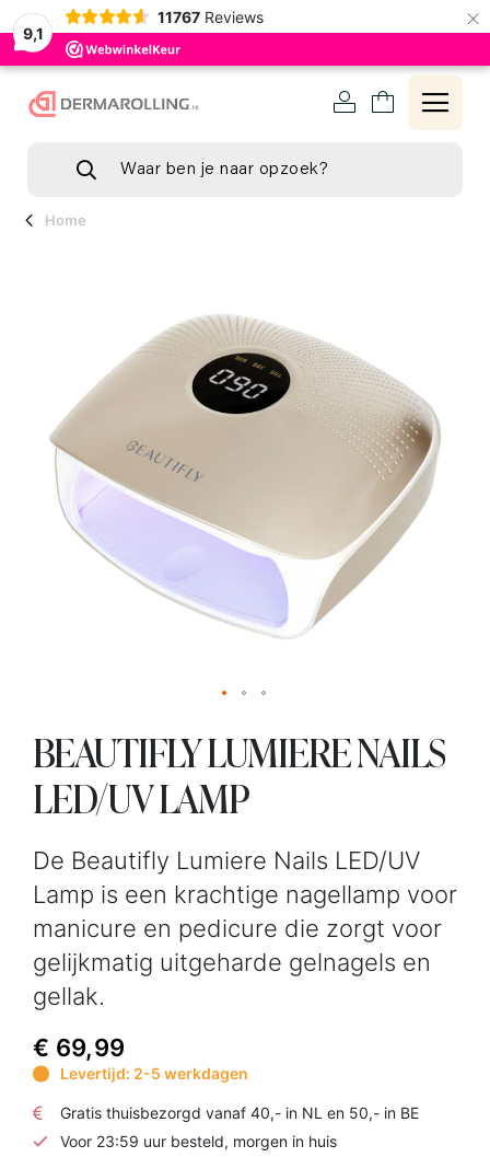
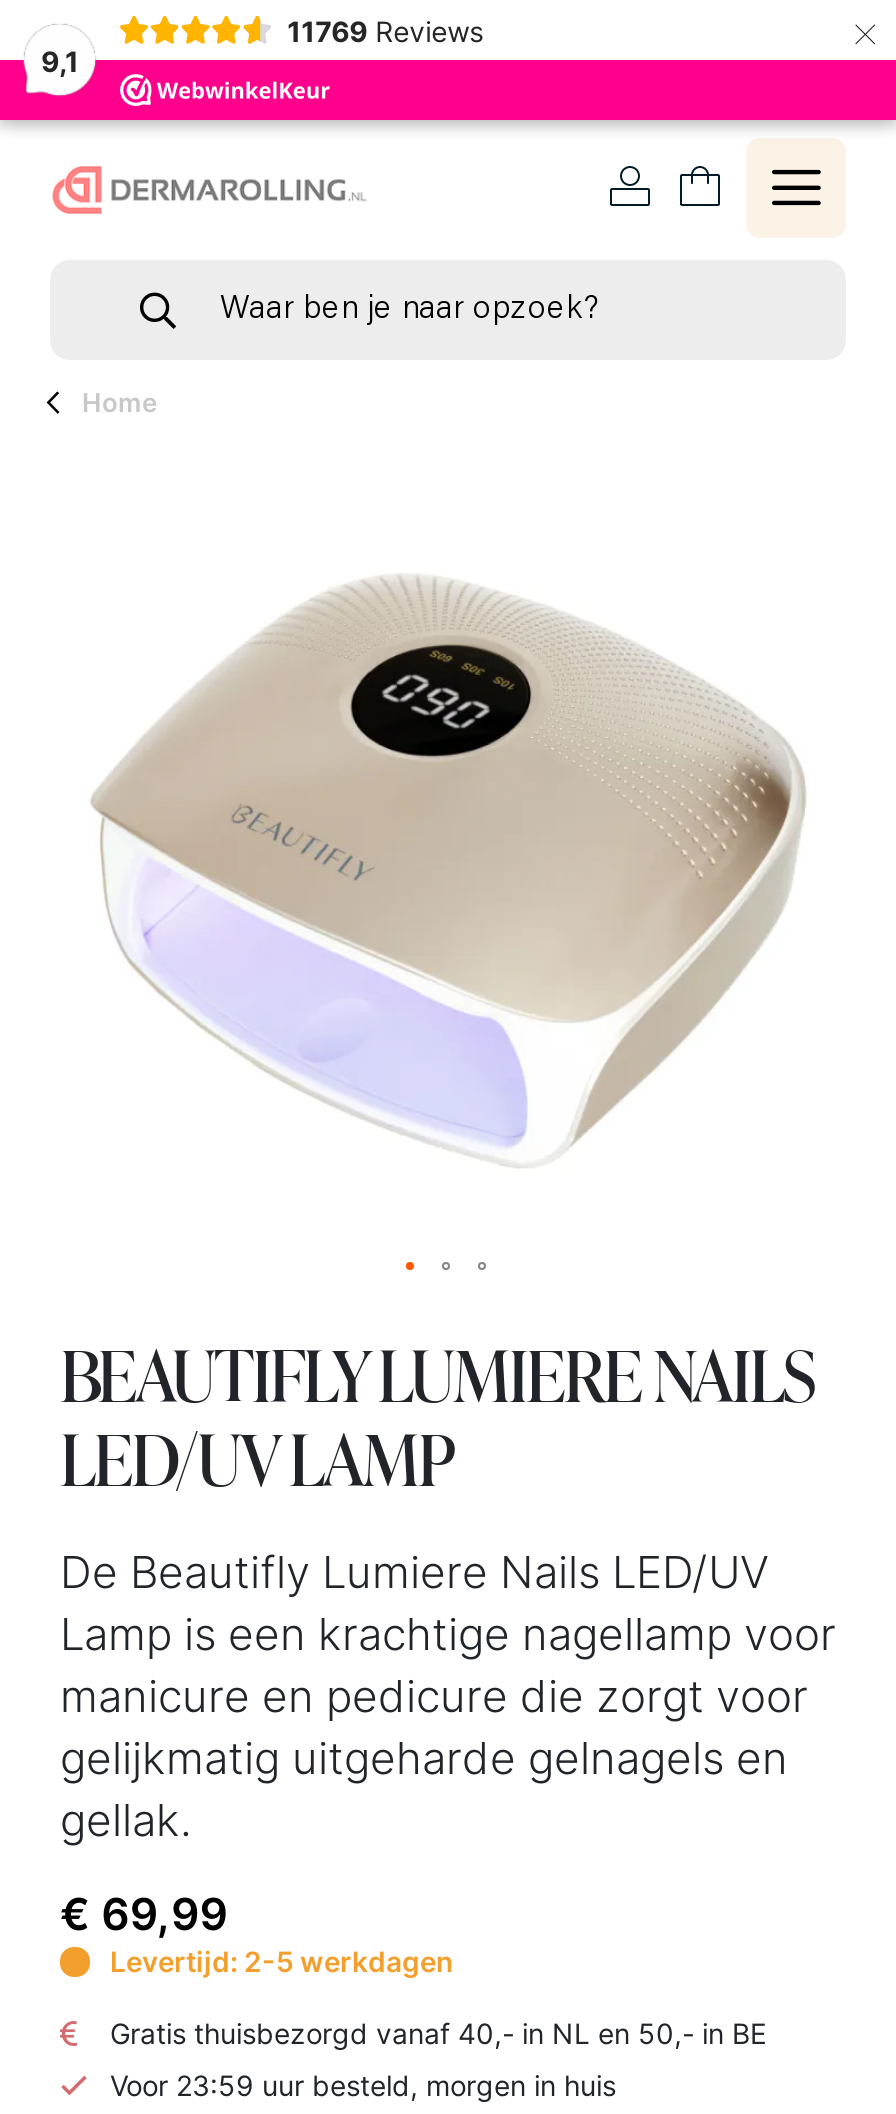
[157,7,263,26] 11767 Reviews -> [287,13,483,47] 11769 Reviews

